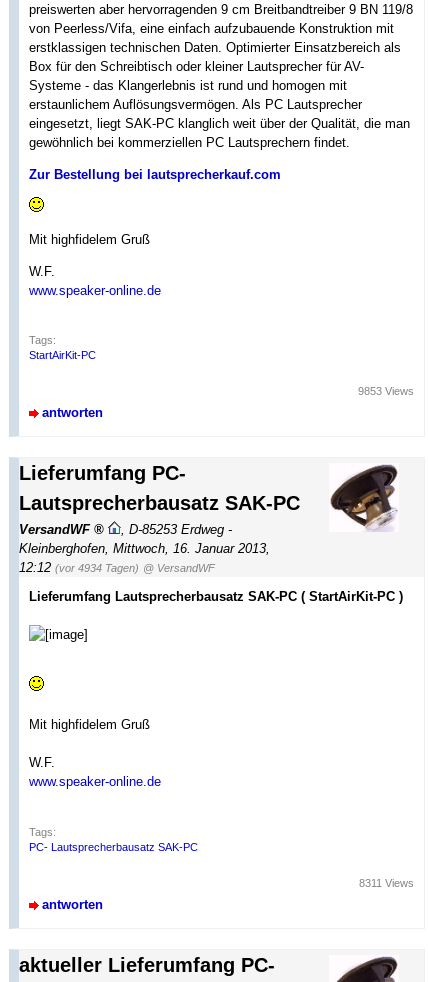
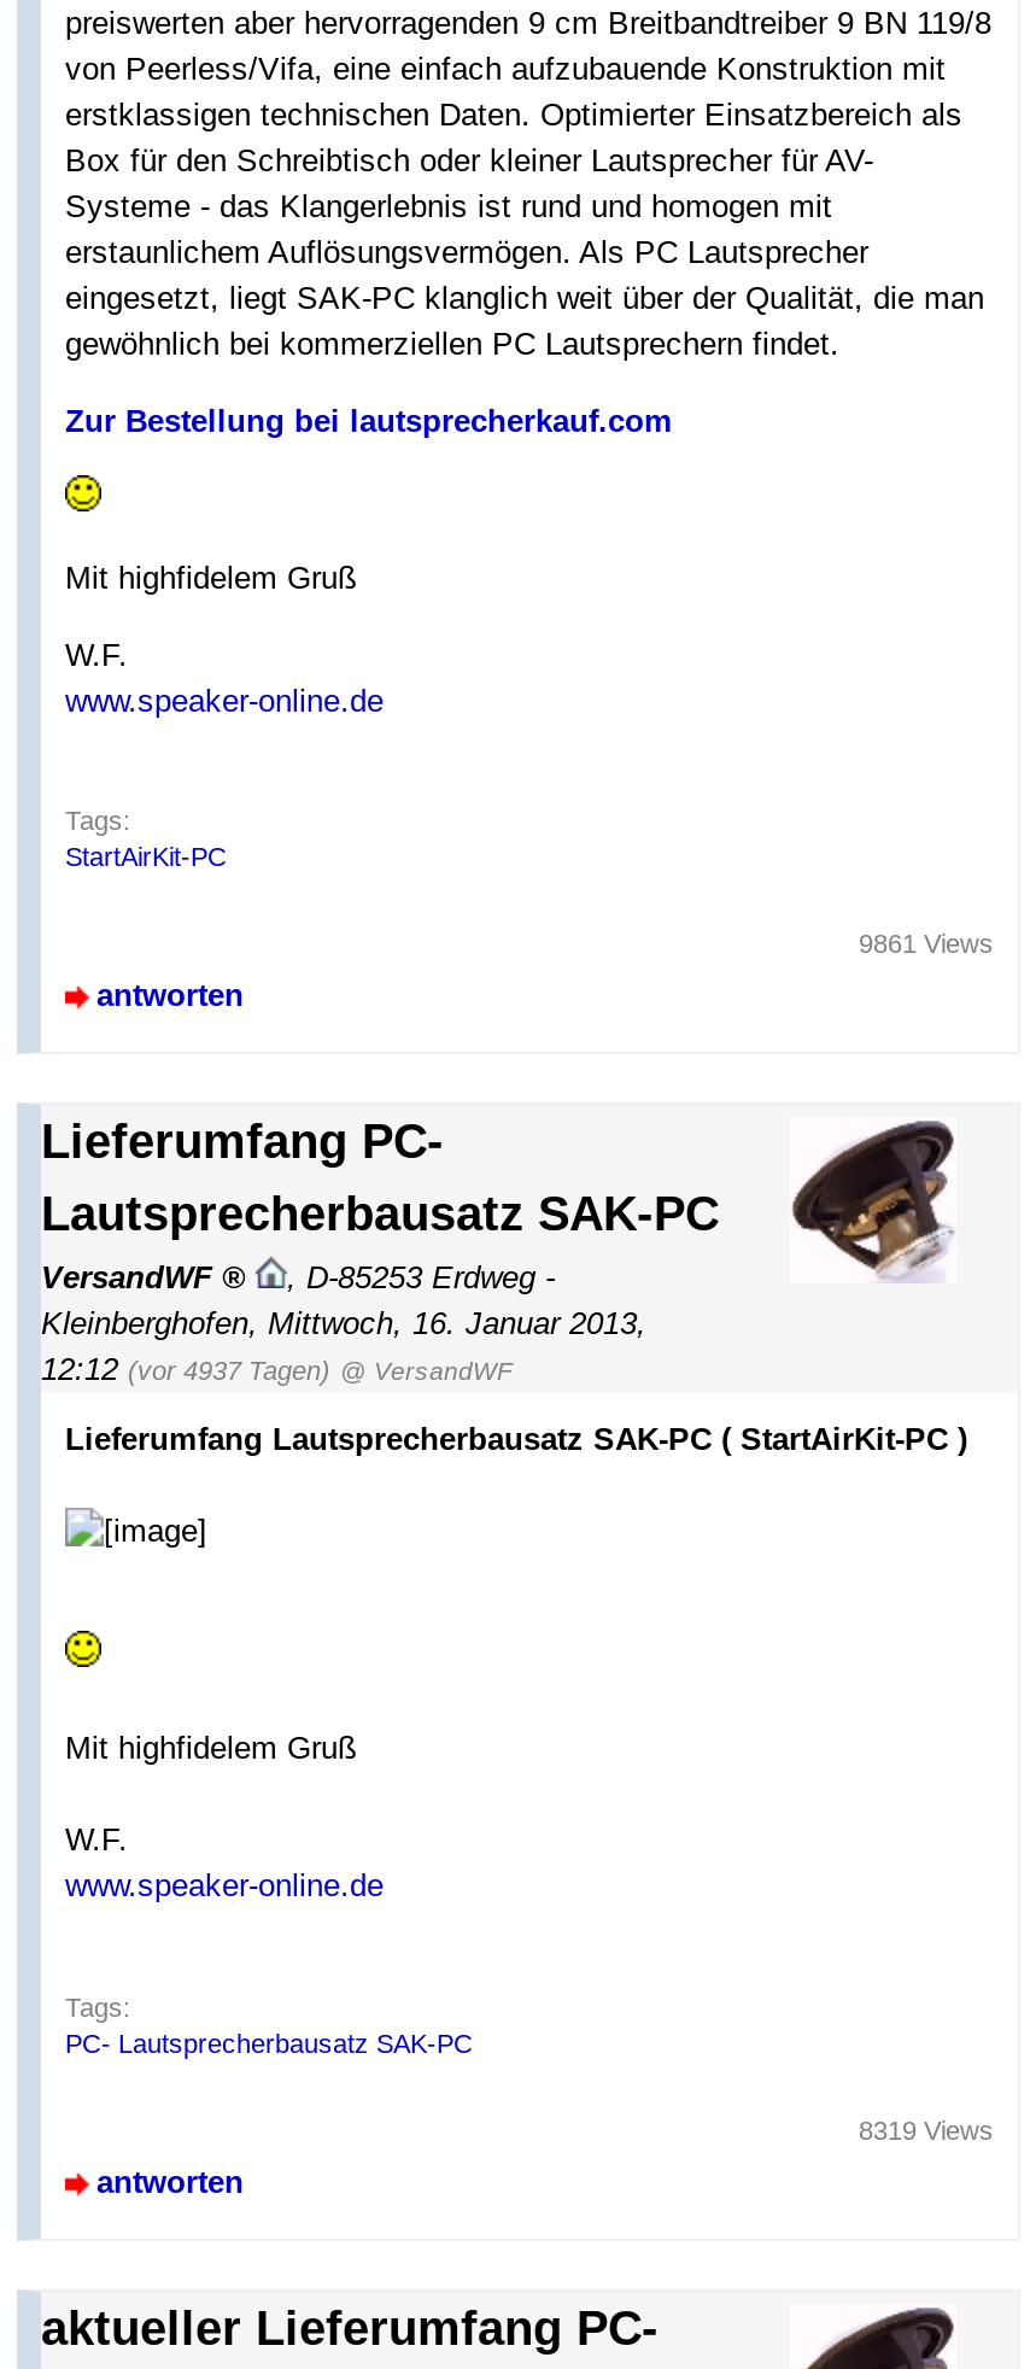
[358,385,414,397] 9853 Views -> [859,930,994,958] 9861 Views
[19,560,215,575] 12:12 (vor 4934 Tagen) @ VersandWF -> [41,1352,514,1388] 12:12 (vor 4937 Tagen) @ VersandWF
[359,876,414,888] 8311 Views -> [859,2114,994,2143] 8319 Views

